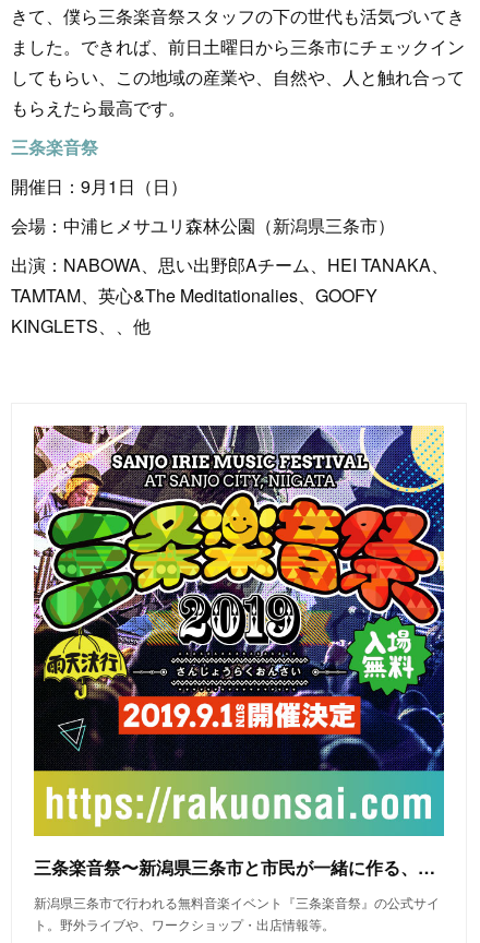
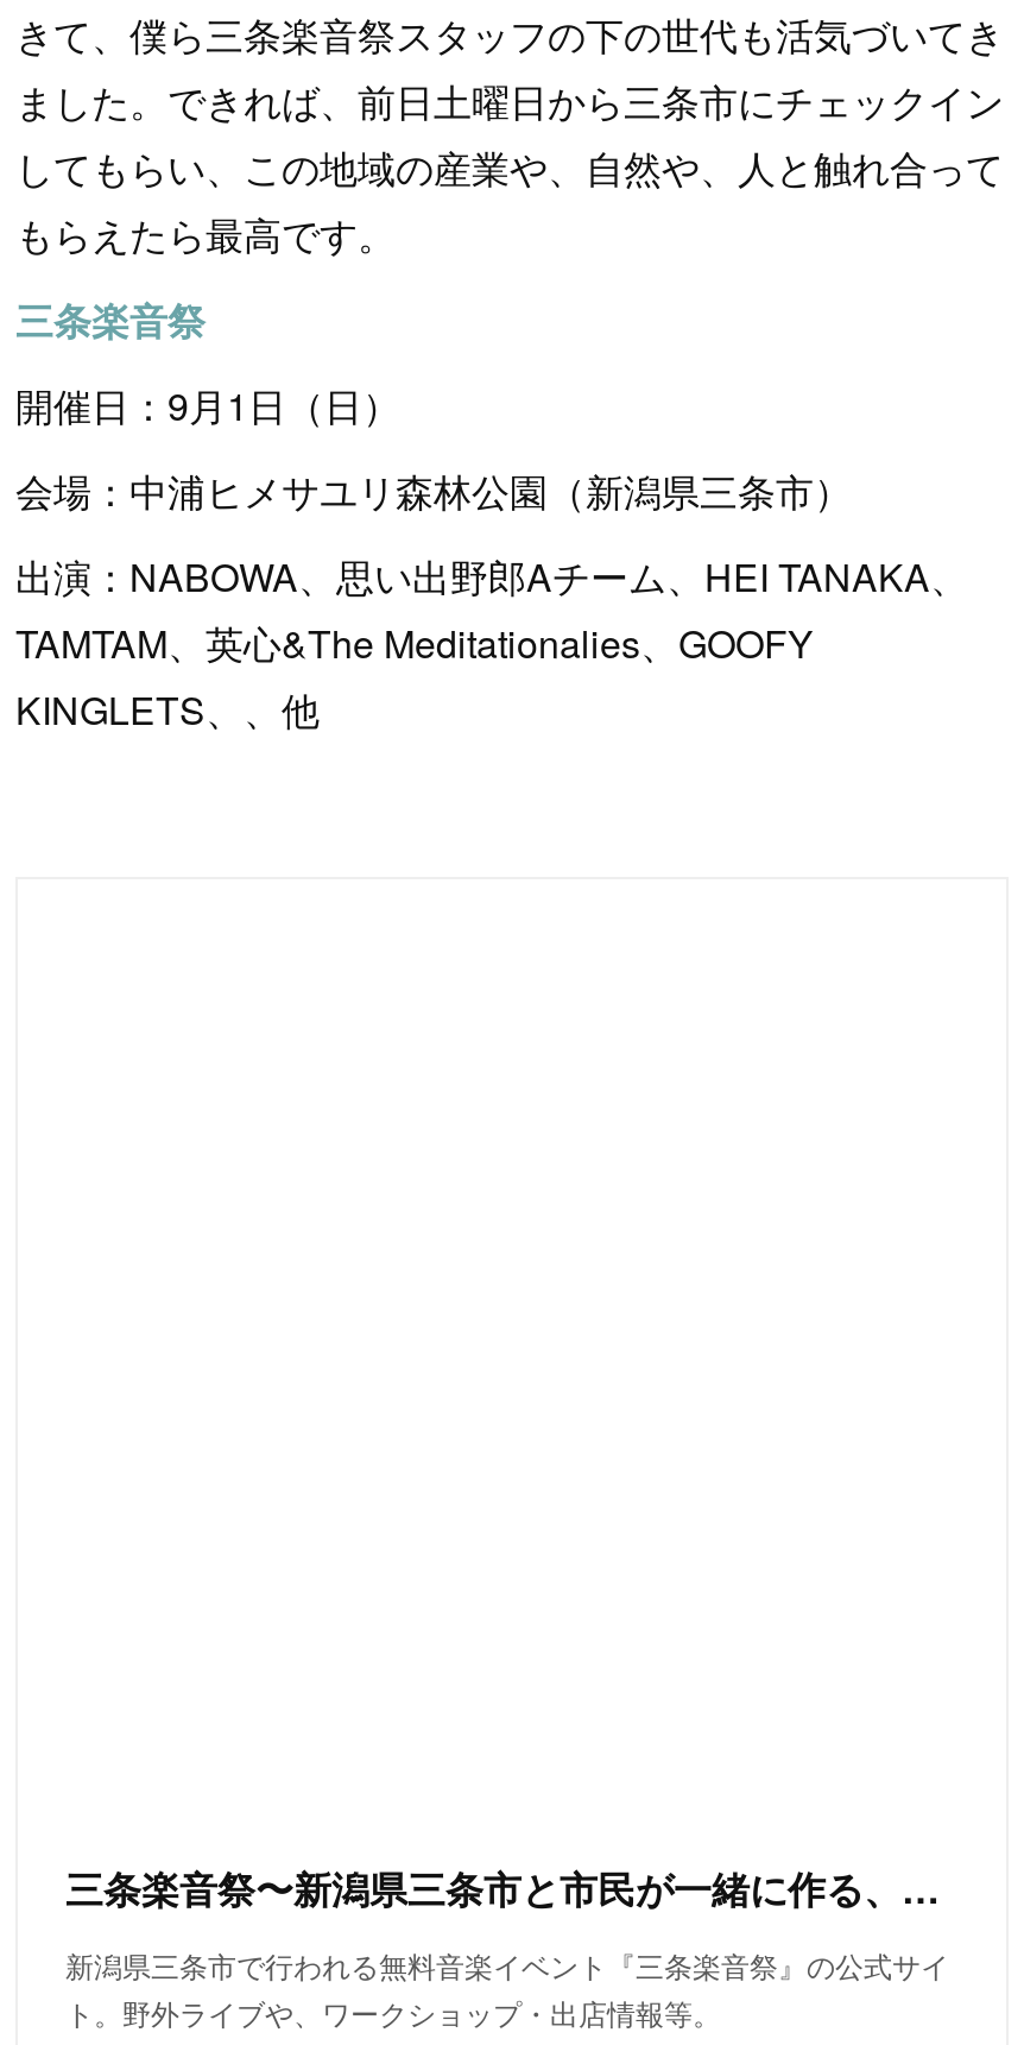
[33,425,445,837] [image] -> none

